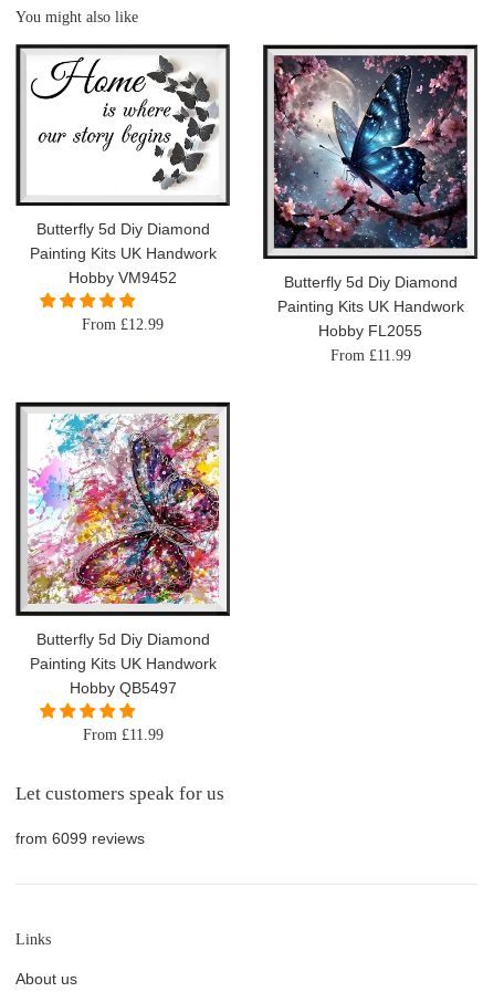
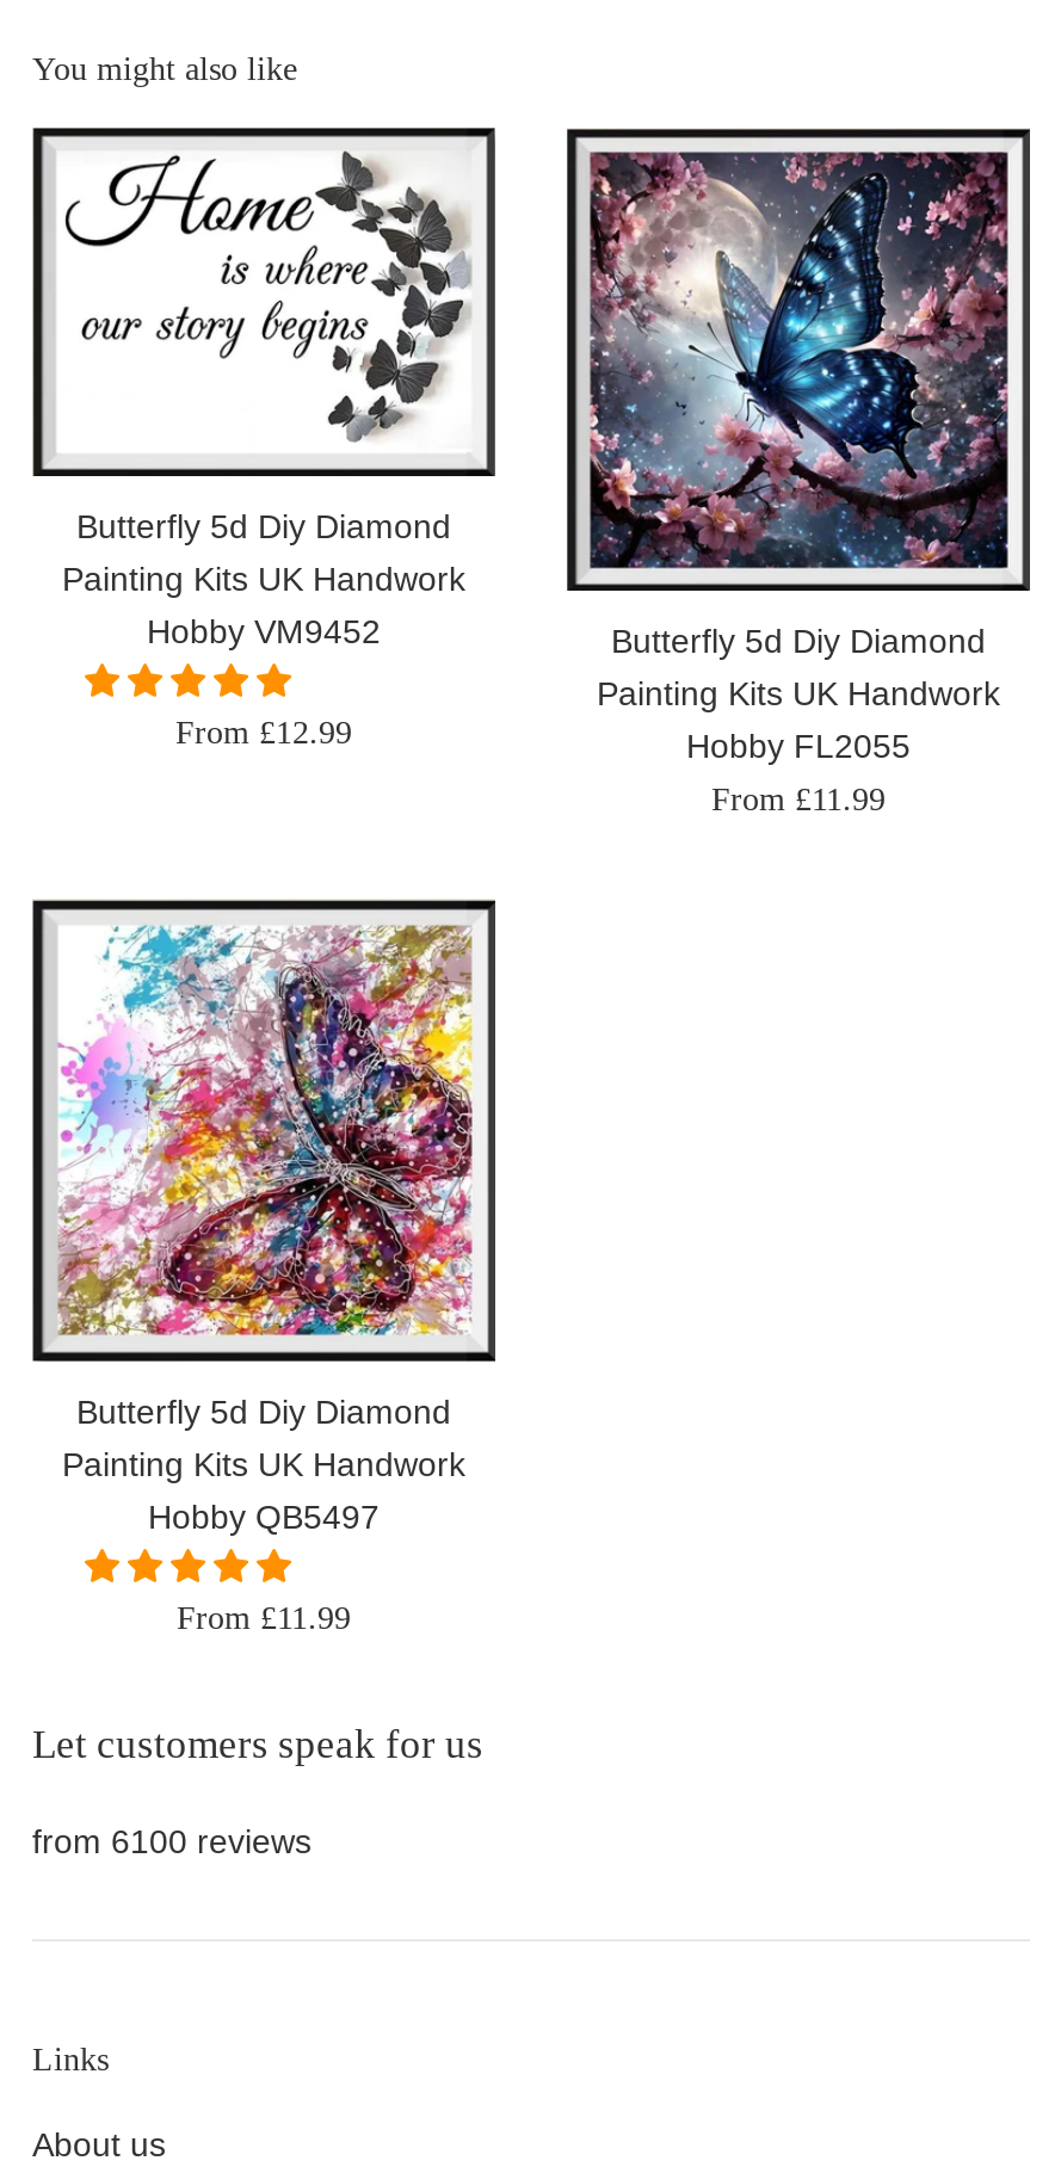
[15,830,145,848] from 6099 reviews -> [32,1823,311,1861] from 6100 reviews

